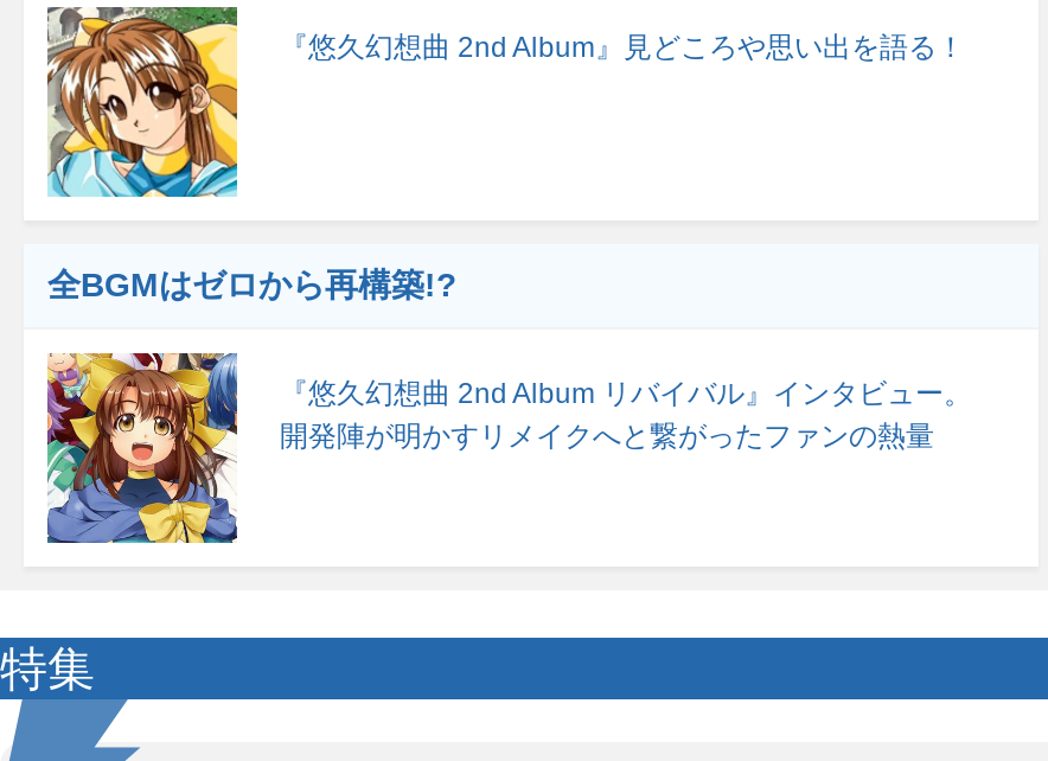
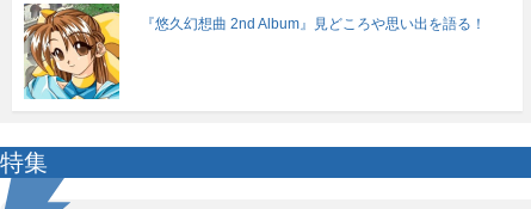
[45,267,972,545] [image] | 全BGMはゼロから再構築!? | 『悠久幻想曲 2nd Album リバイバル』インタビュー。 | 開発陣が明かすリメイクへと繋がったファンの熱量 -> none

